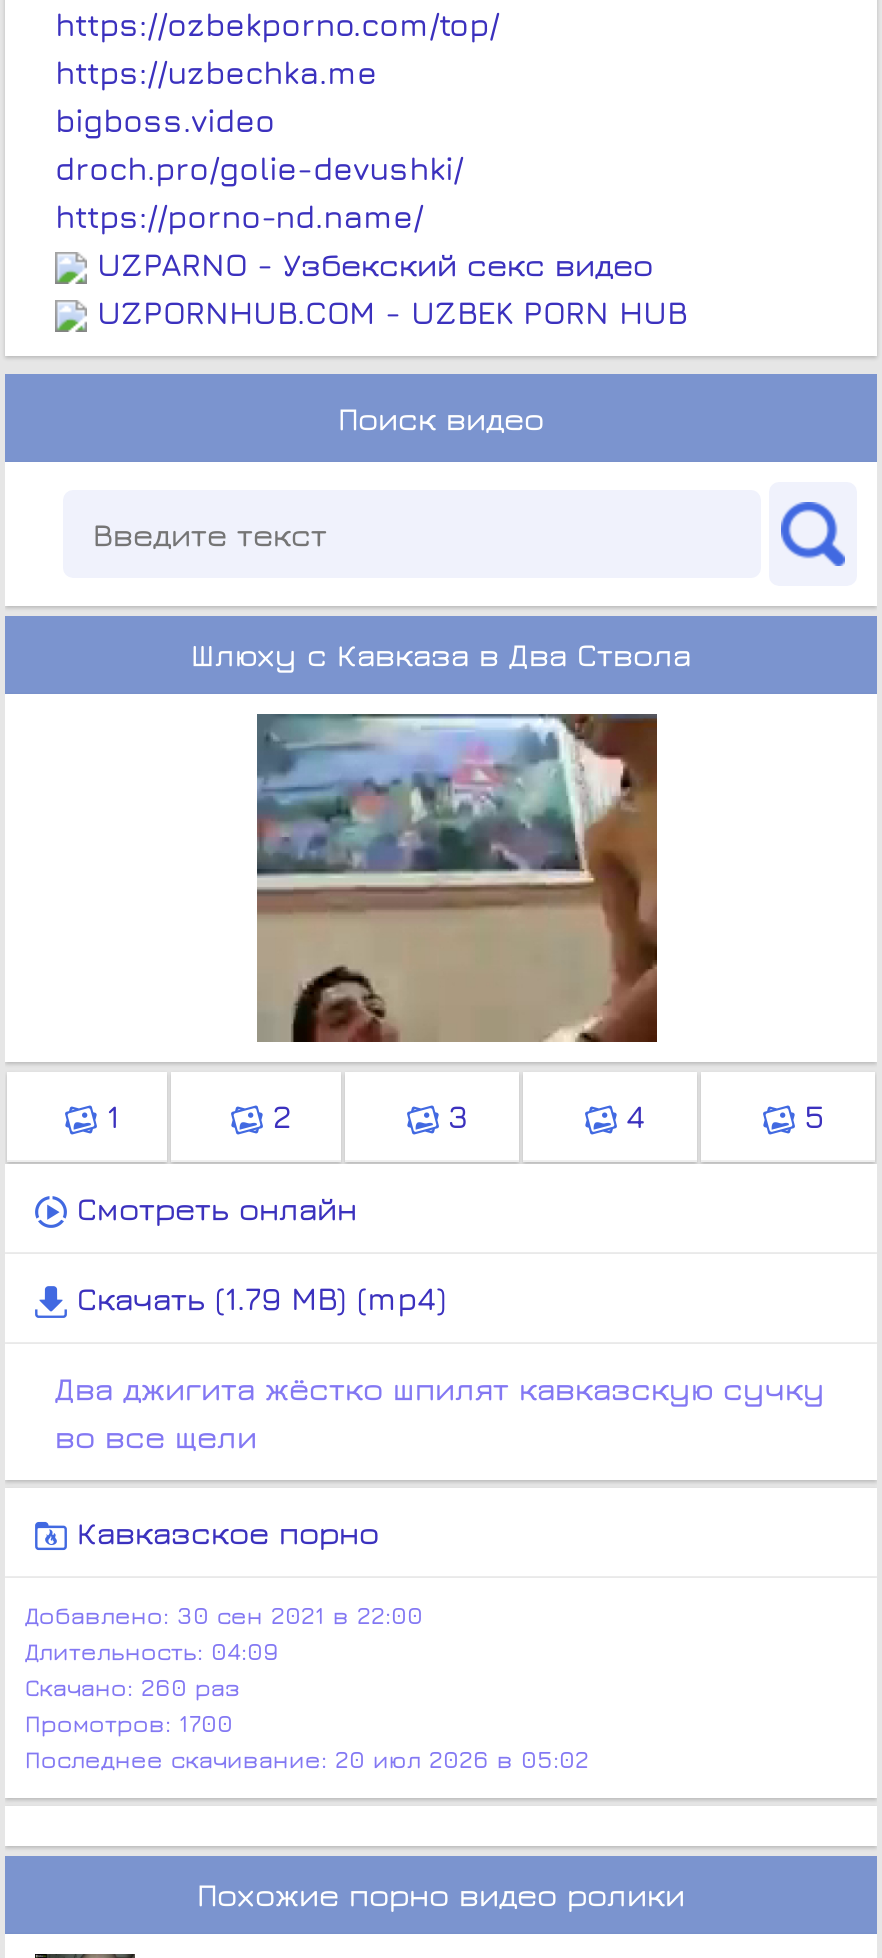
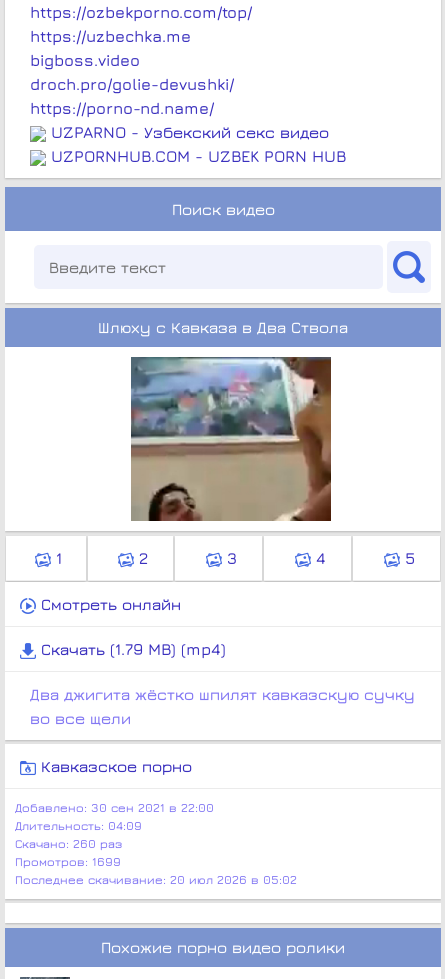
[25,1707,233,1737] Промотров: 1700 -> [15,854,121,869] Промотров: 1699

